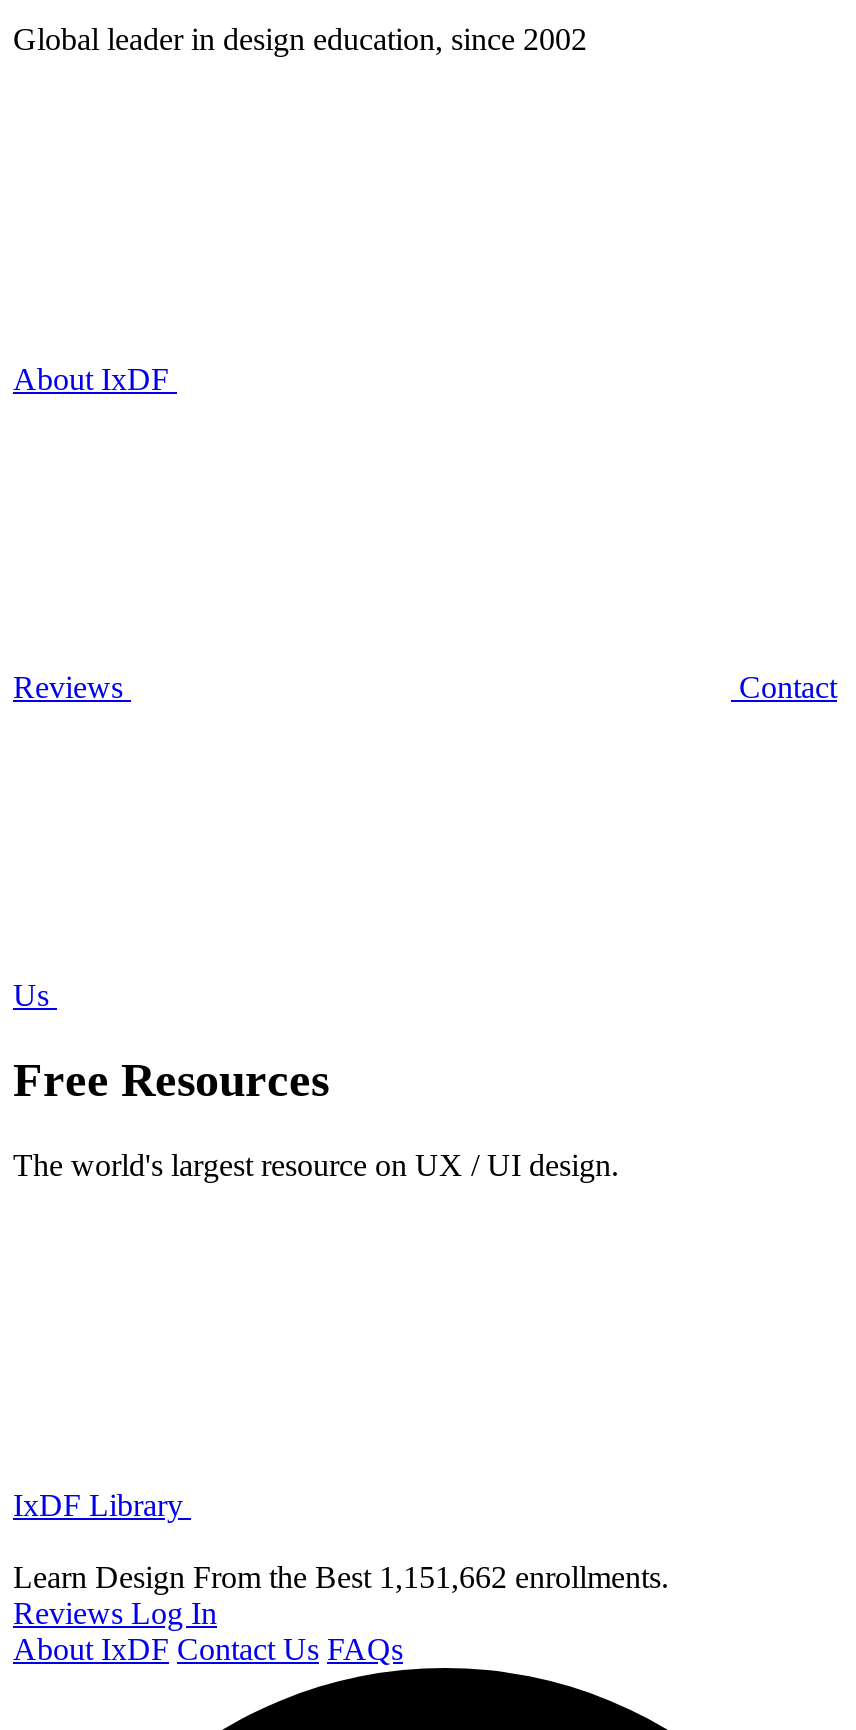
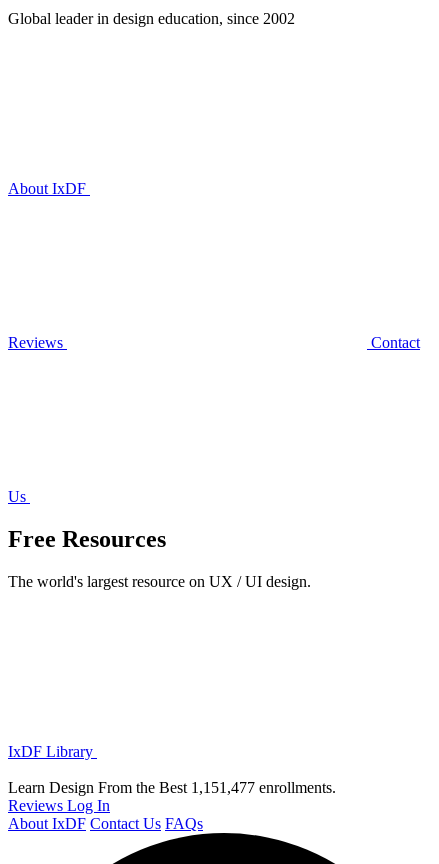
[13,1559,669,1593] Learn Design From the Best 1,151,662 enrollments. -> [8,779,336,796] Learn Design From the Best 1,151,477 enrollments.

